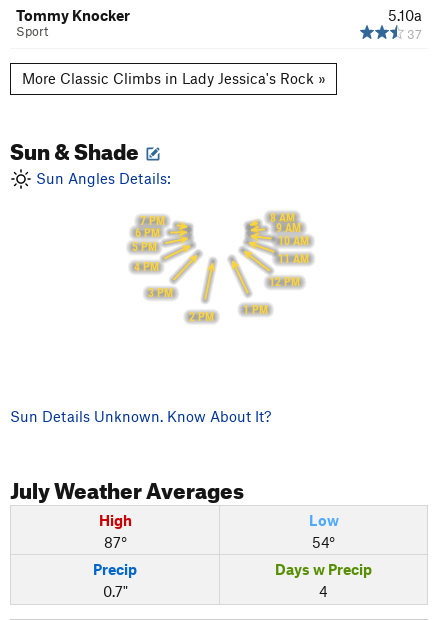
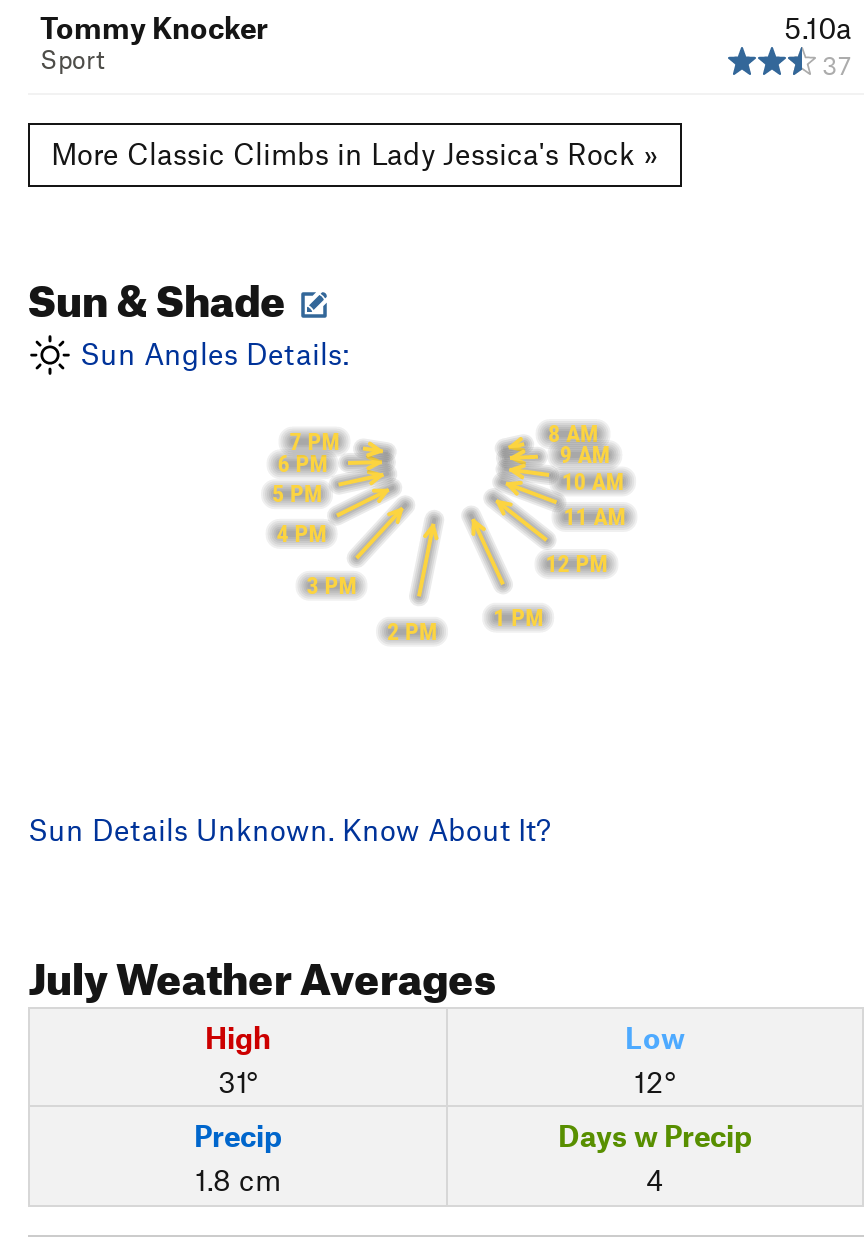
[103,533,126,551] 87° -> [218,1063,258,1099] 31°
[312,533,335,551] 54° -> [634,1063,676,1099] 12°
[102,582,127,600] 0.7" -> [195,1161,281,1197] 1.8 cm

